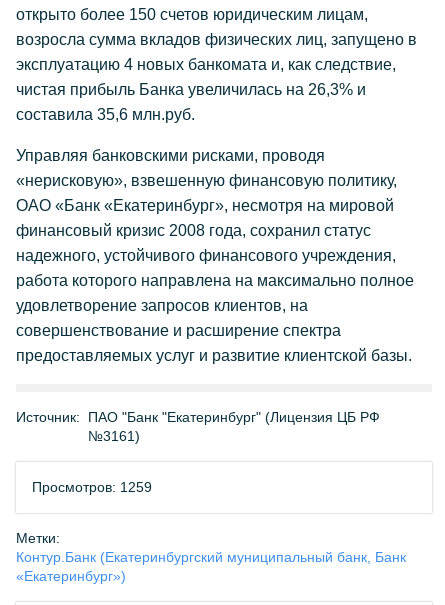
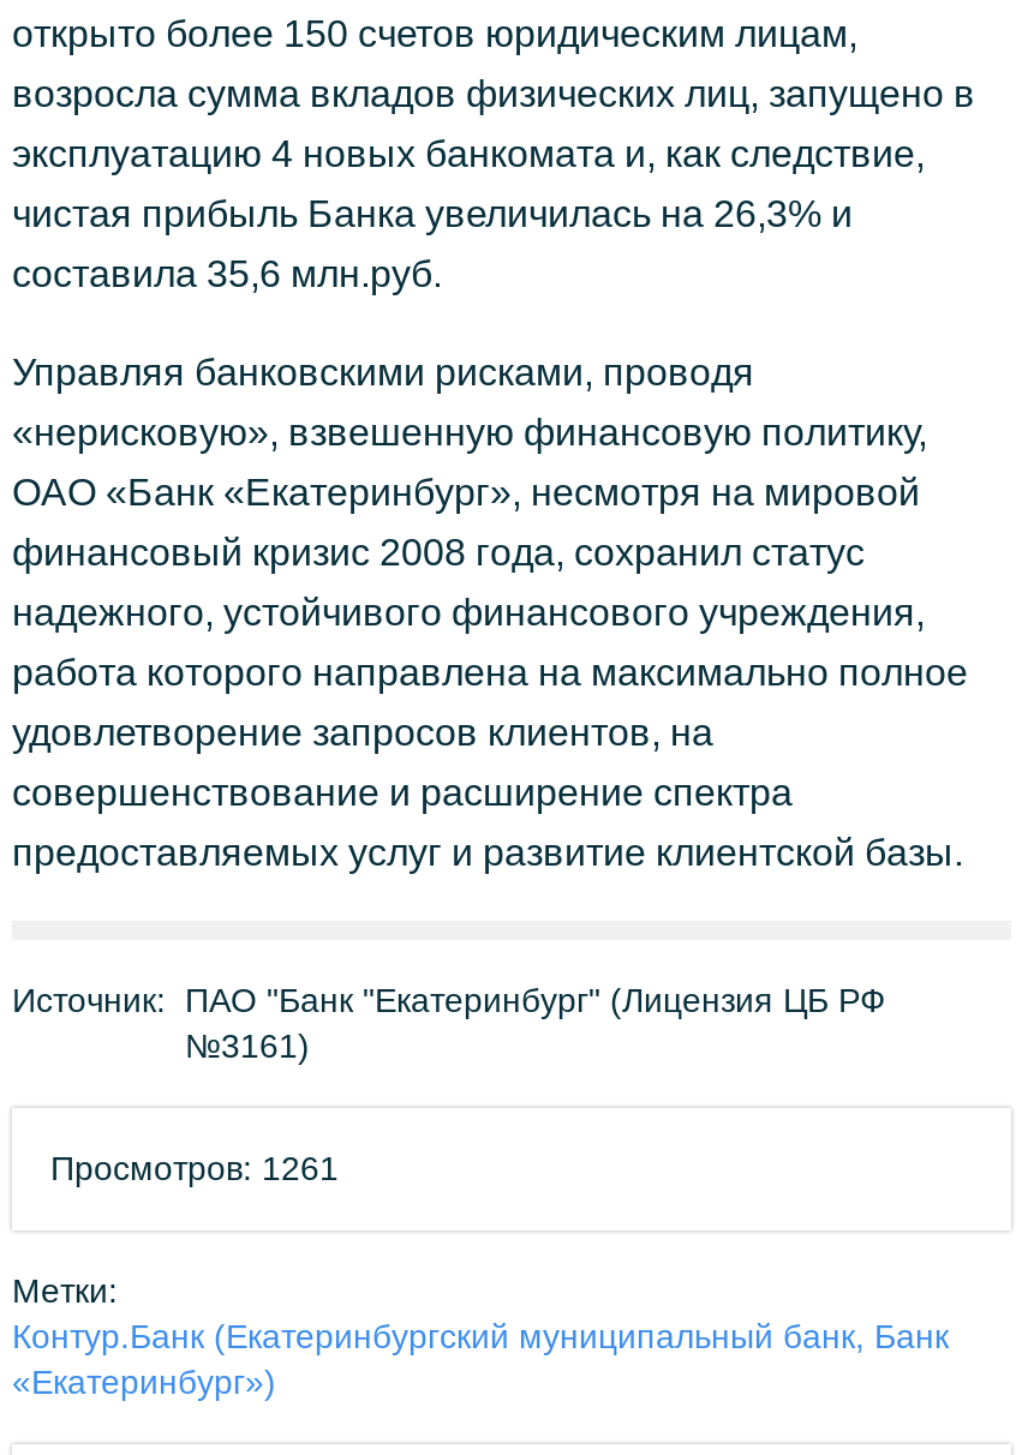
[32,479,152,495] Просмотров: 1259 -> [50,1149,339,1187] Просмотров: 1261

